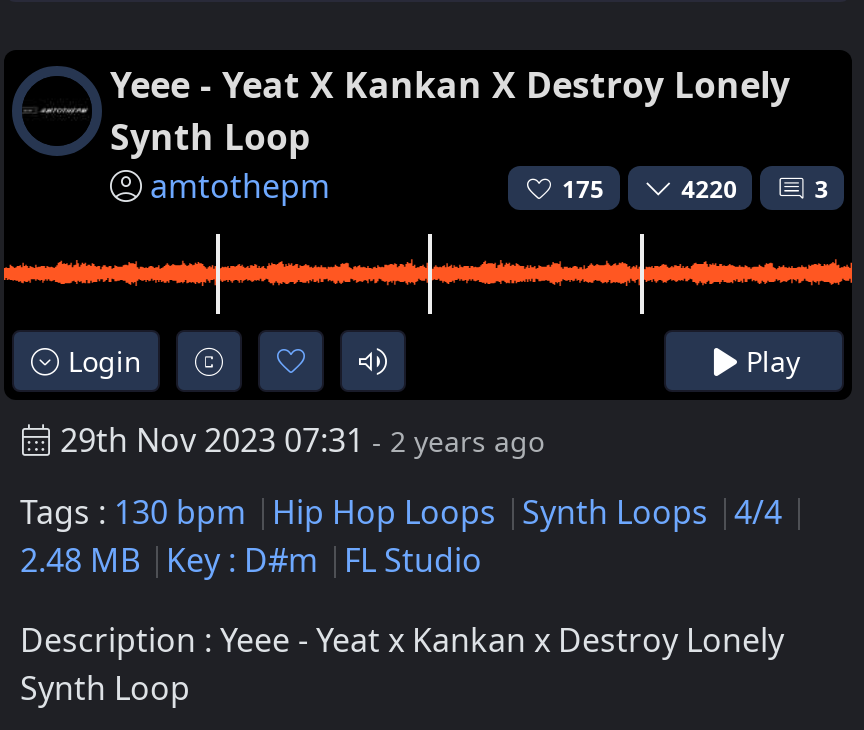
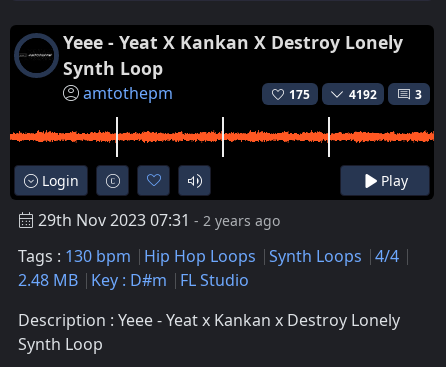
[681,171,737,205] 4220 -> [349,85,377,102] 4192

